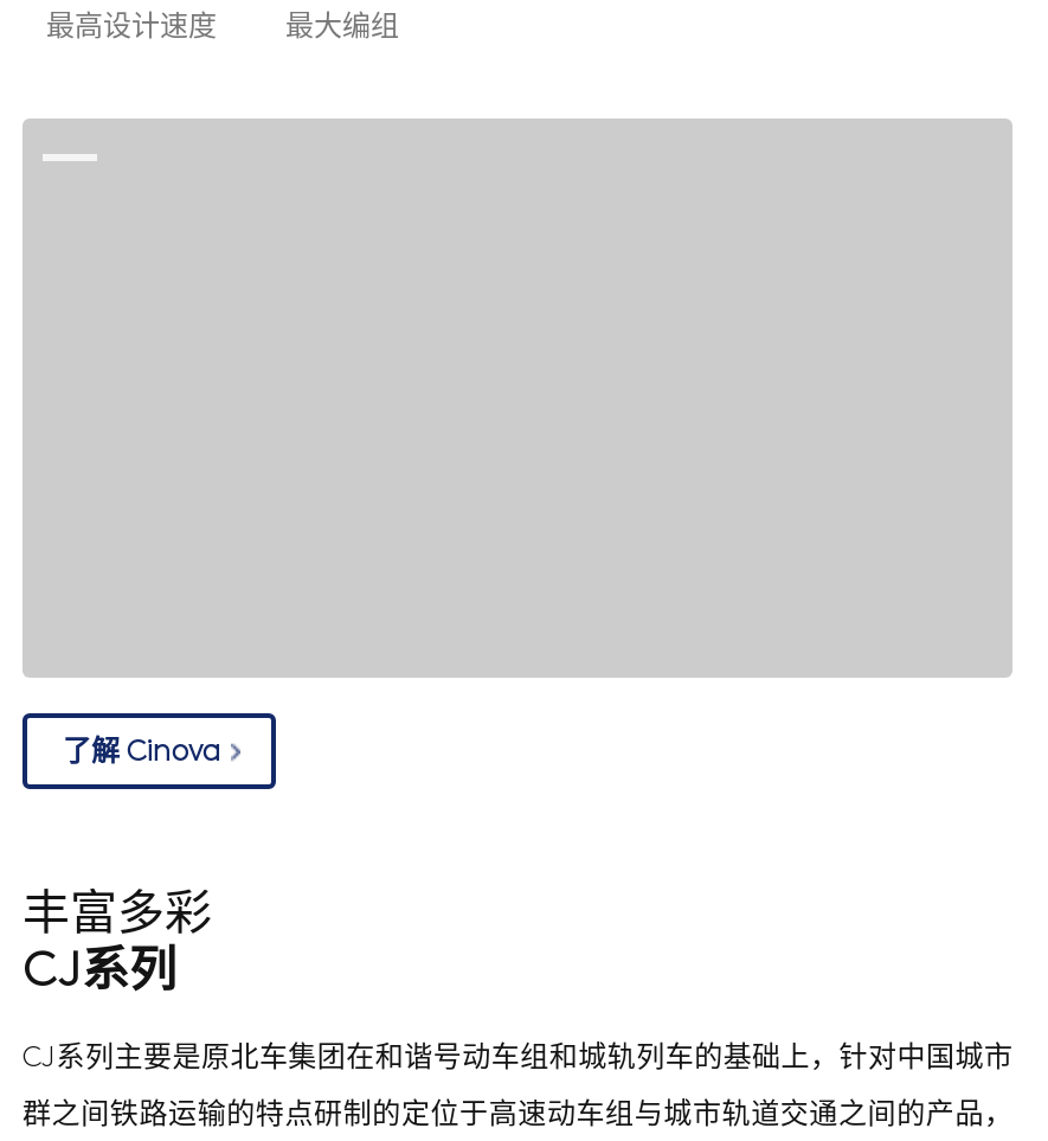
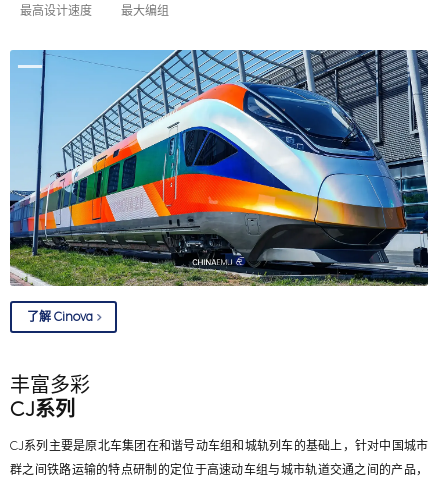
none -> [9,49,429,287] [image]

